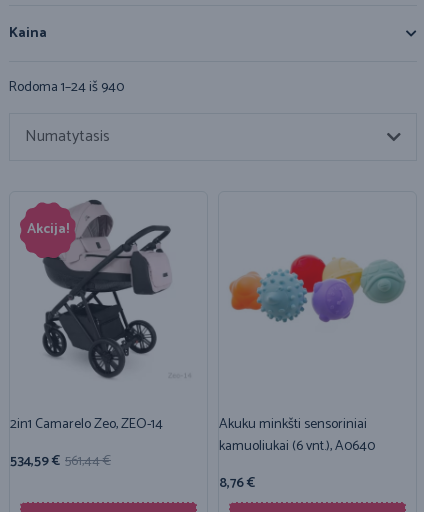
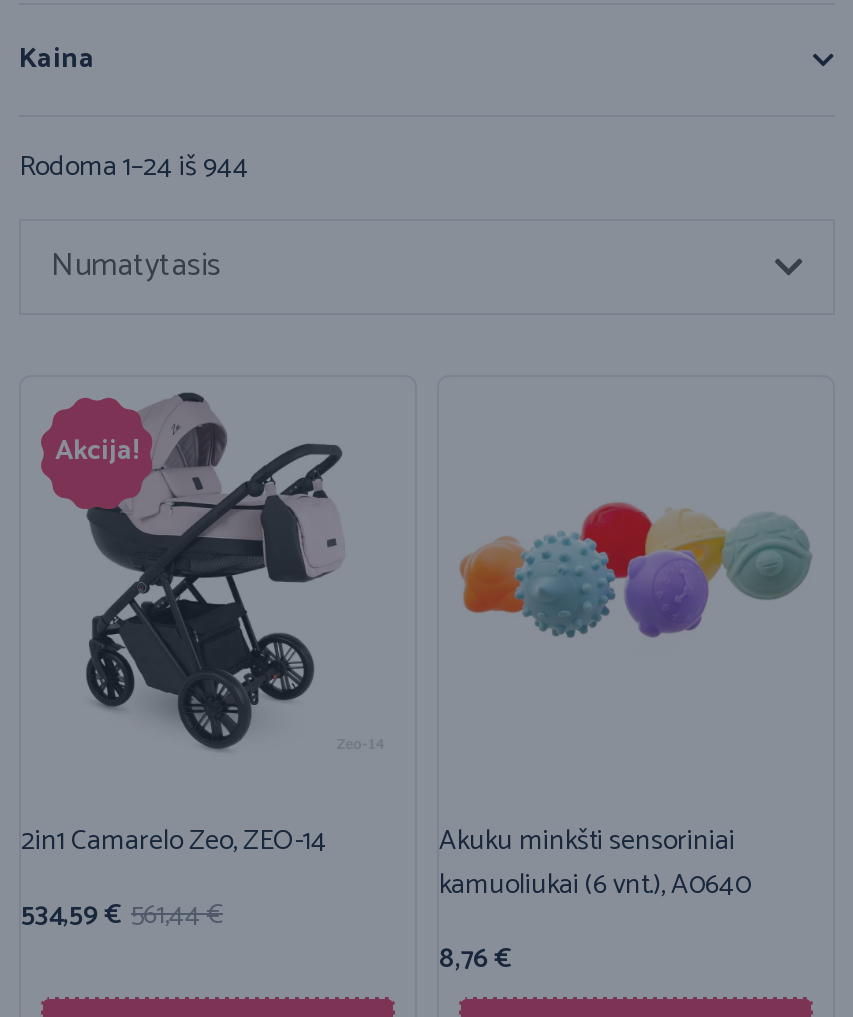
[9,76,124,99] Rodoma 1–24 iš 940 -> [19,146,249,192] Rodoma 1–24 iš 944

